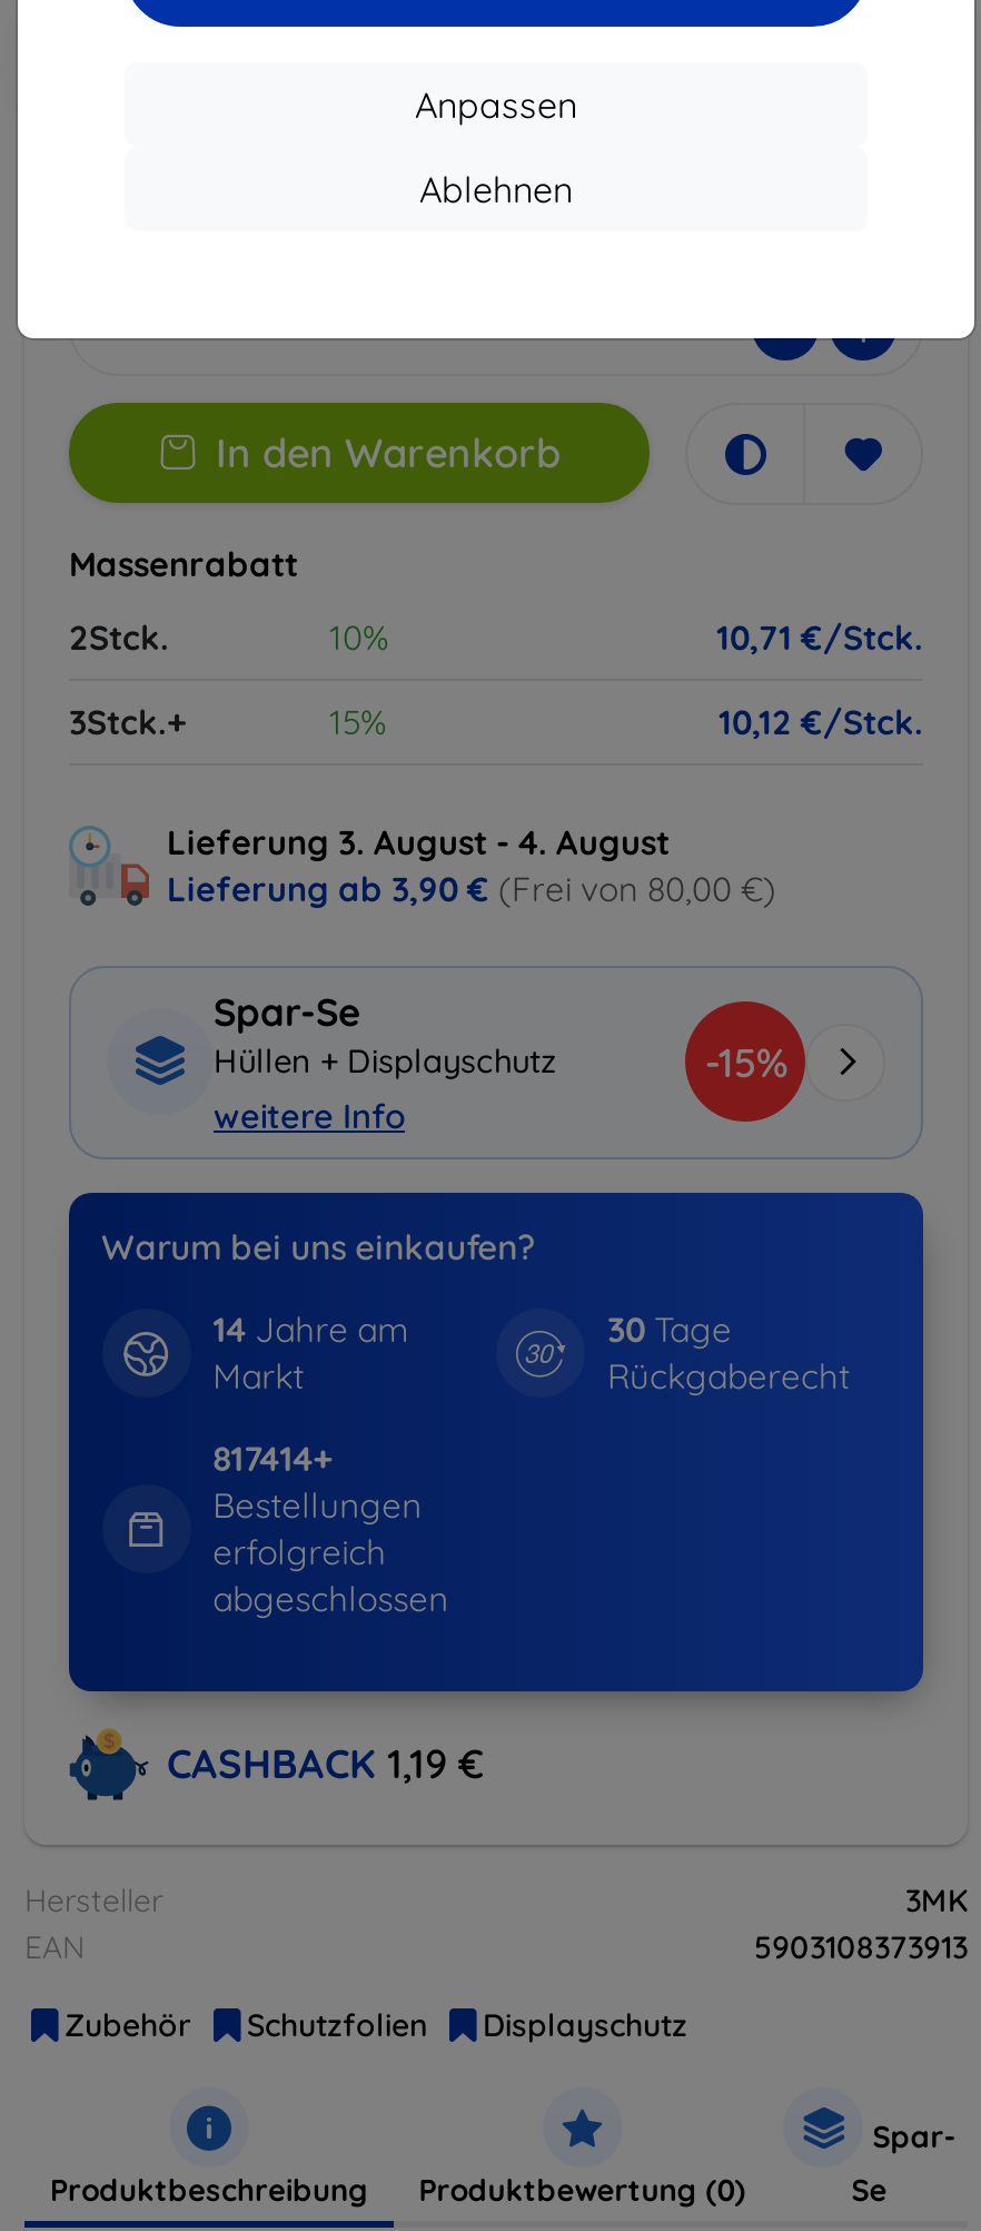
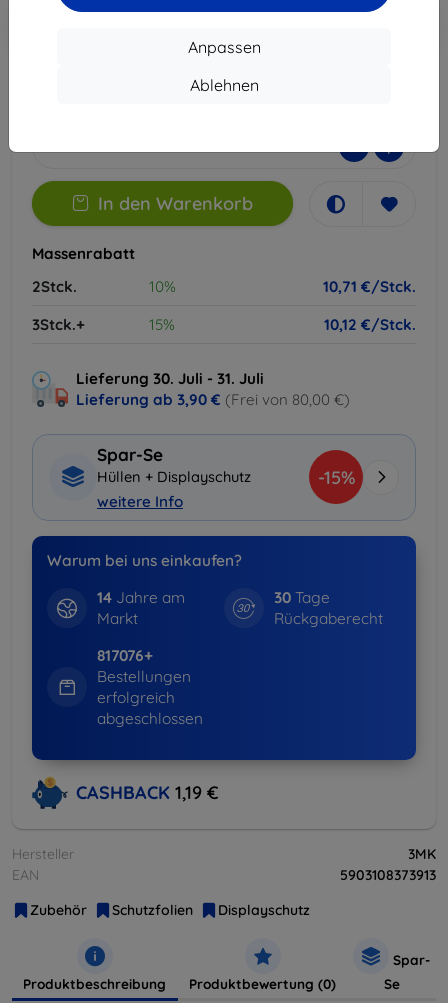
[167,821,670,863] Lieferung 3. August - 4. August -> [76,369,264,388] Lieferung 30. Juli - 31. Juli
[213,1439,333,1481] 817414+ -> [97,646,153,665] 817076+

